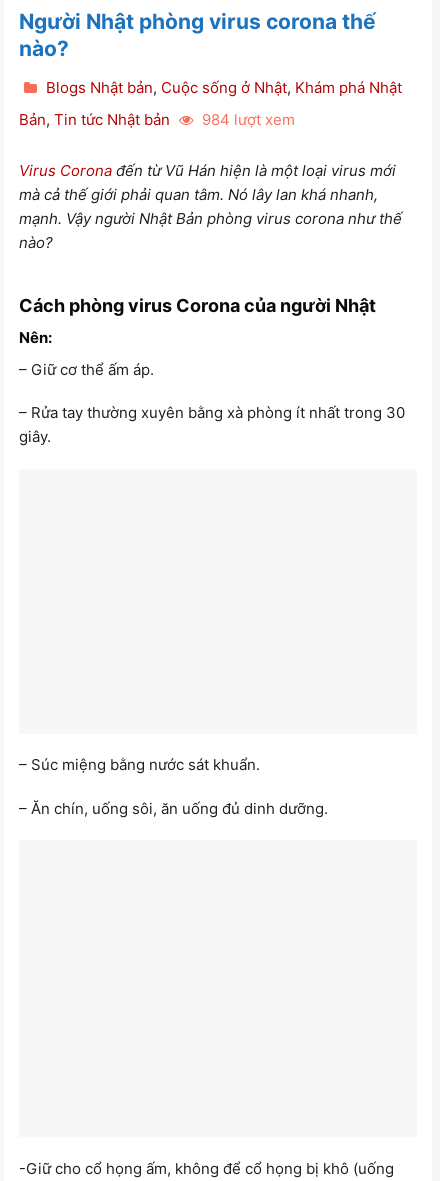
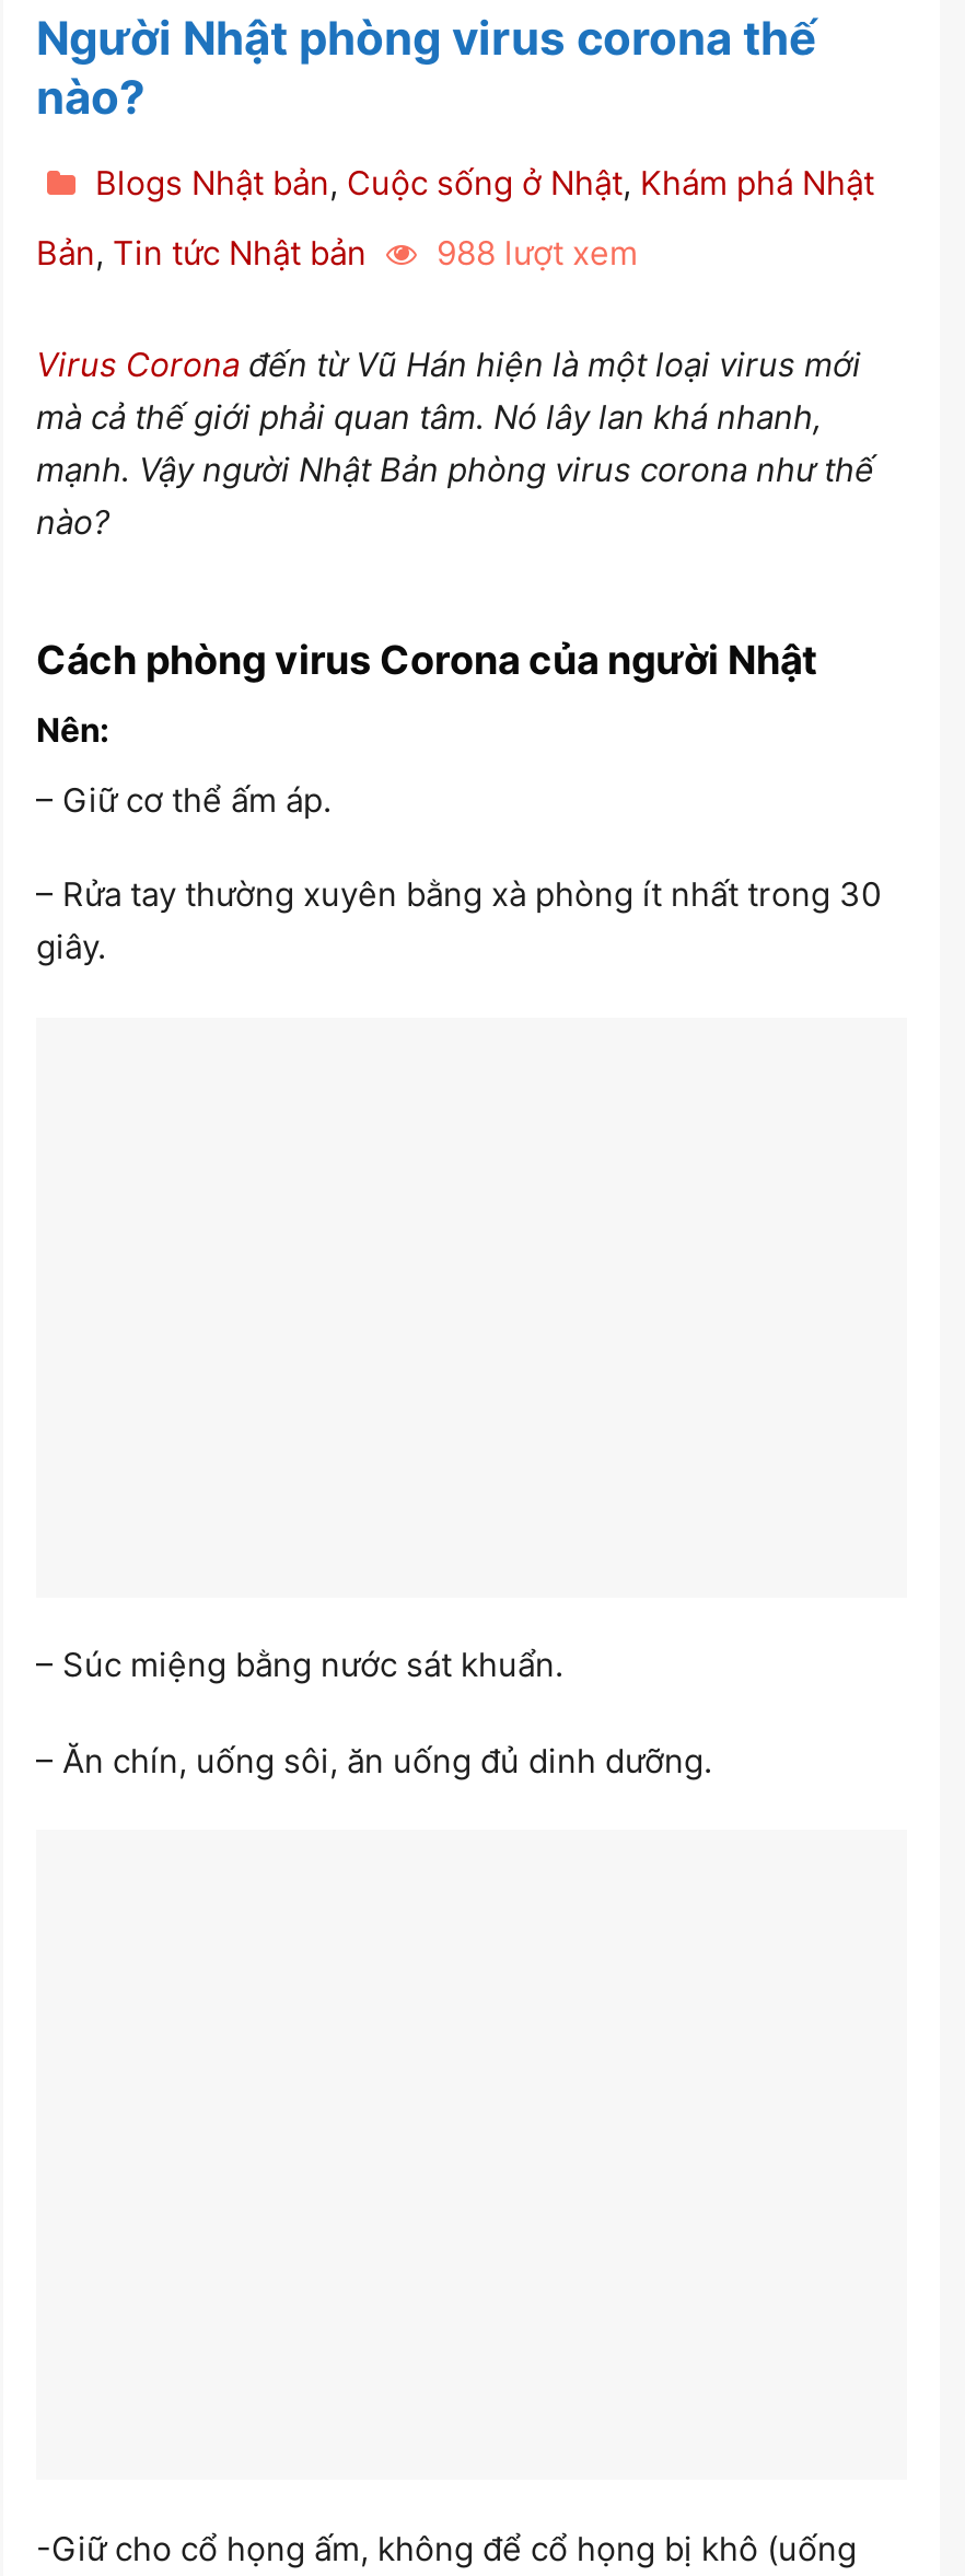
[19,110,295,129] Bản, Tin tức Nhật bản 984 lượt xem -> [36,233,638,274] Bản, Tin tức Nhật bản 988 lượt xem

